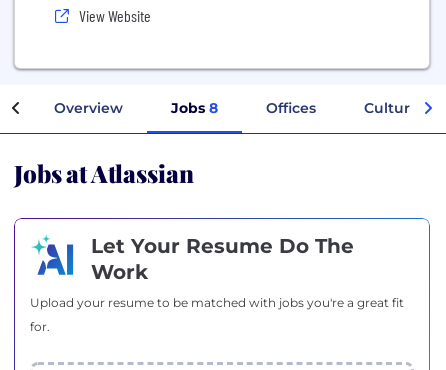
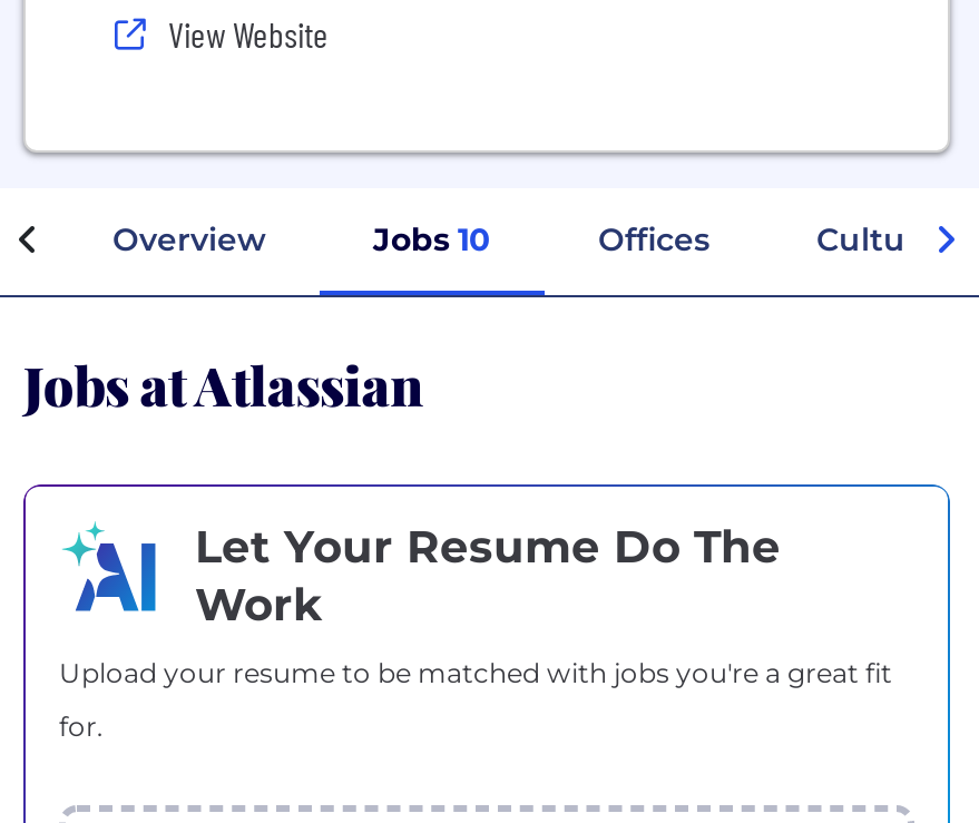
[171,99,218,117] Jobs 8 -> [373,219,491,259] Jobs 10

